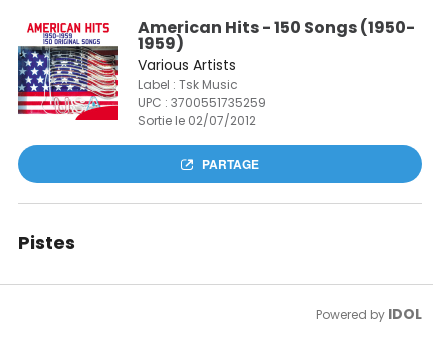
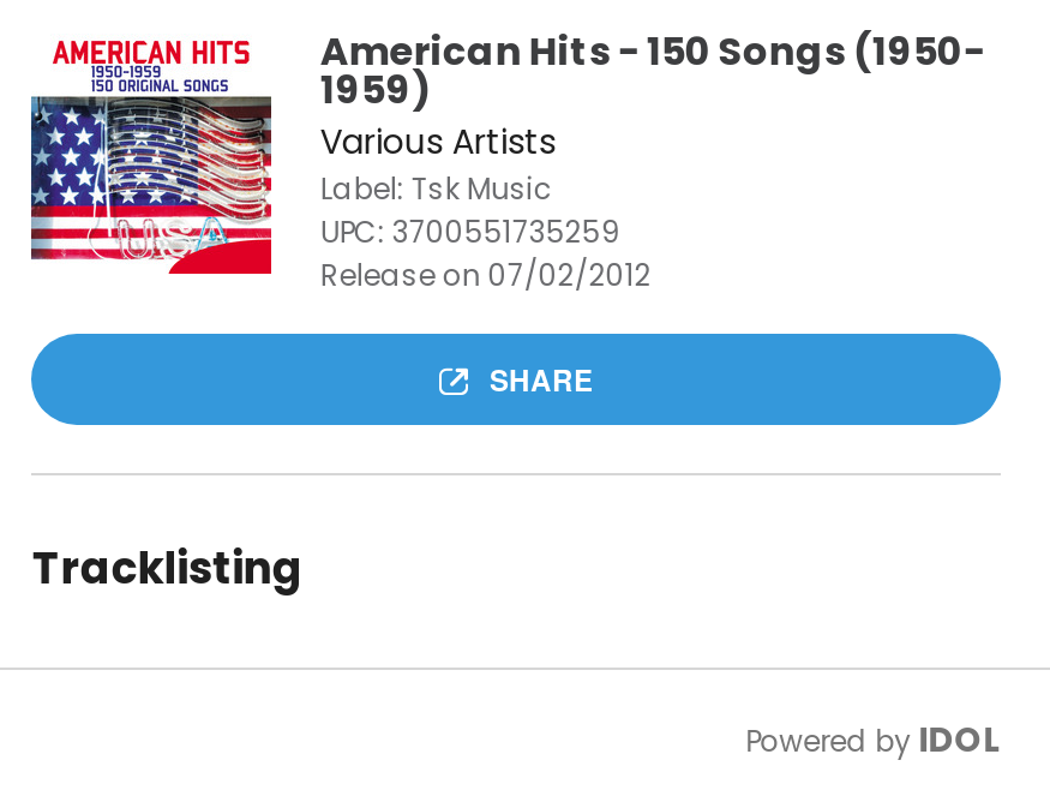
[138,76,266,129] Label : Tsk Music | UPC : 3700551735259 | Sortie le 02/07/2012 -> [320,168,651,295] Label: Tsk Music | UPC: 3700551735259 | Release on 07/02/2012
[199,155,259,173] PARTAGE -> [482,358,593,401] SHARE
[18,230,75,255] Pistes -> [32,538,303,598] Tracklisting

